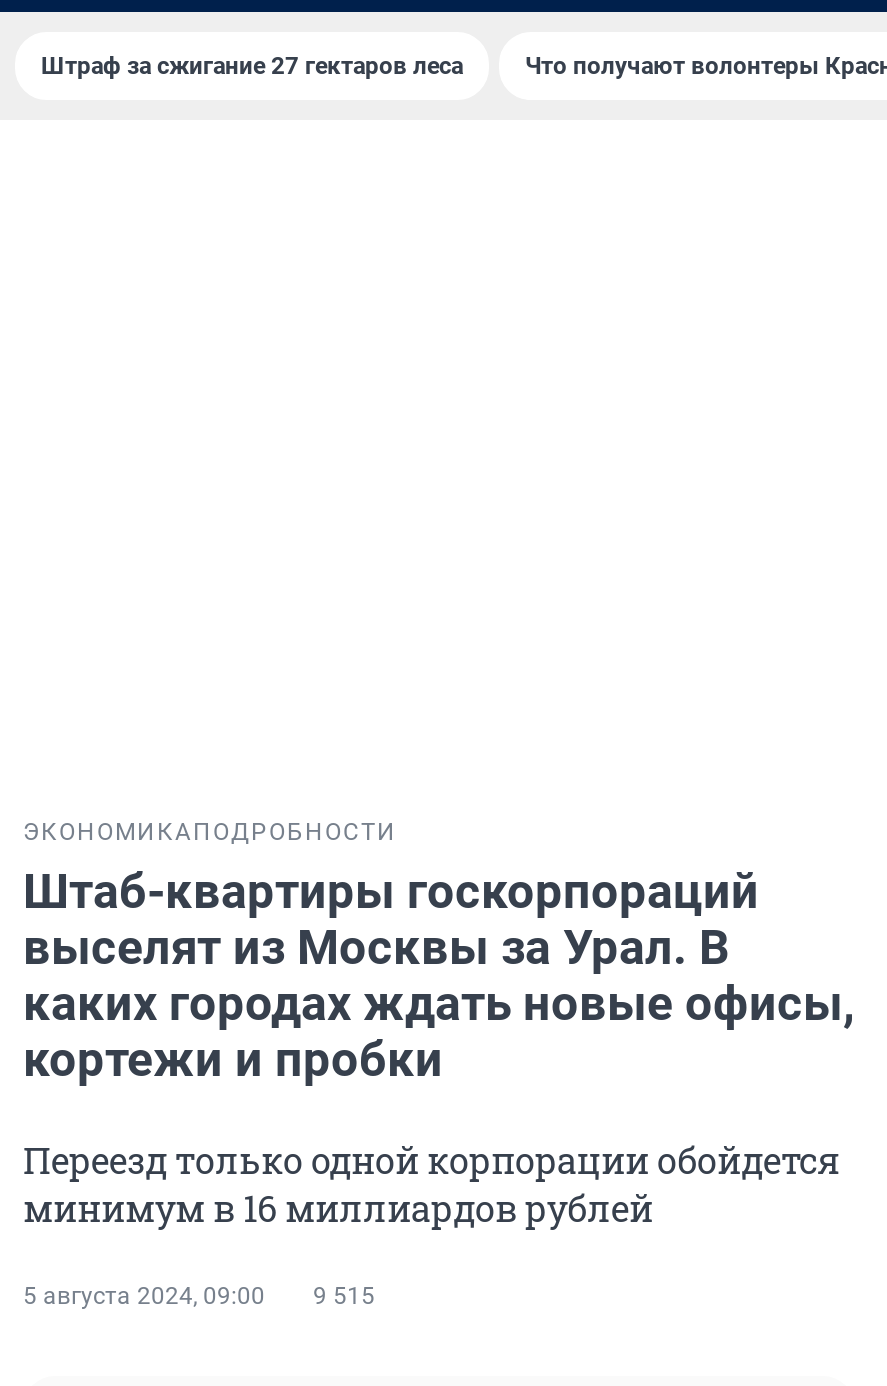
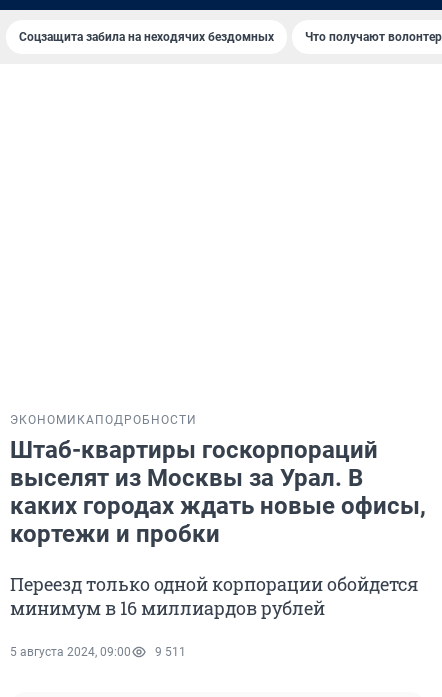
[41,52,463,80] Штраф за сжигание 27 гектаров леса -> [19,30,274,44] Соцзащита забила на неходячих бездомных
[23,1282,375,1310] 5 августа 2024, 09:00 9 515 -> [10,645,186,659] 5 августа 2024, 09:00 9 511

